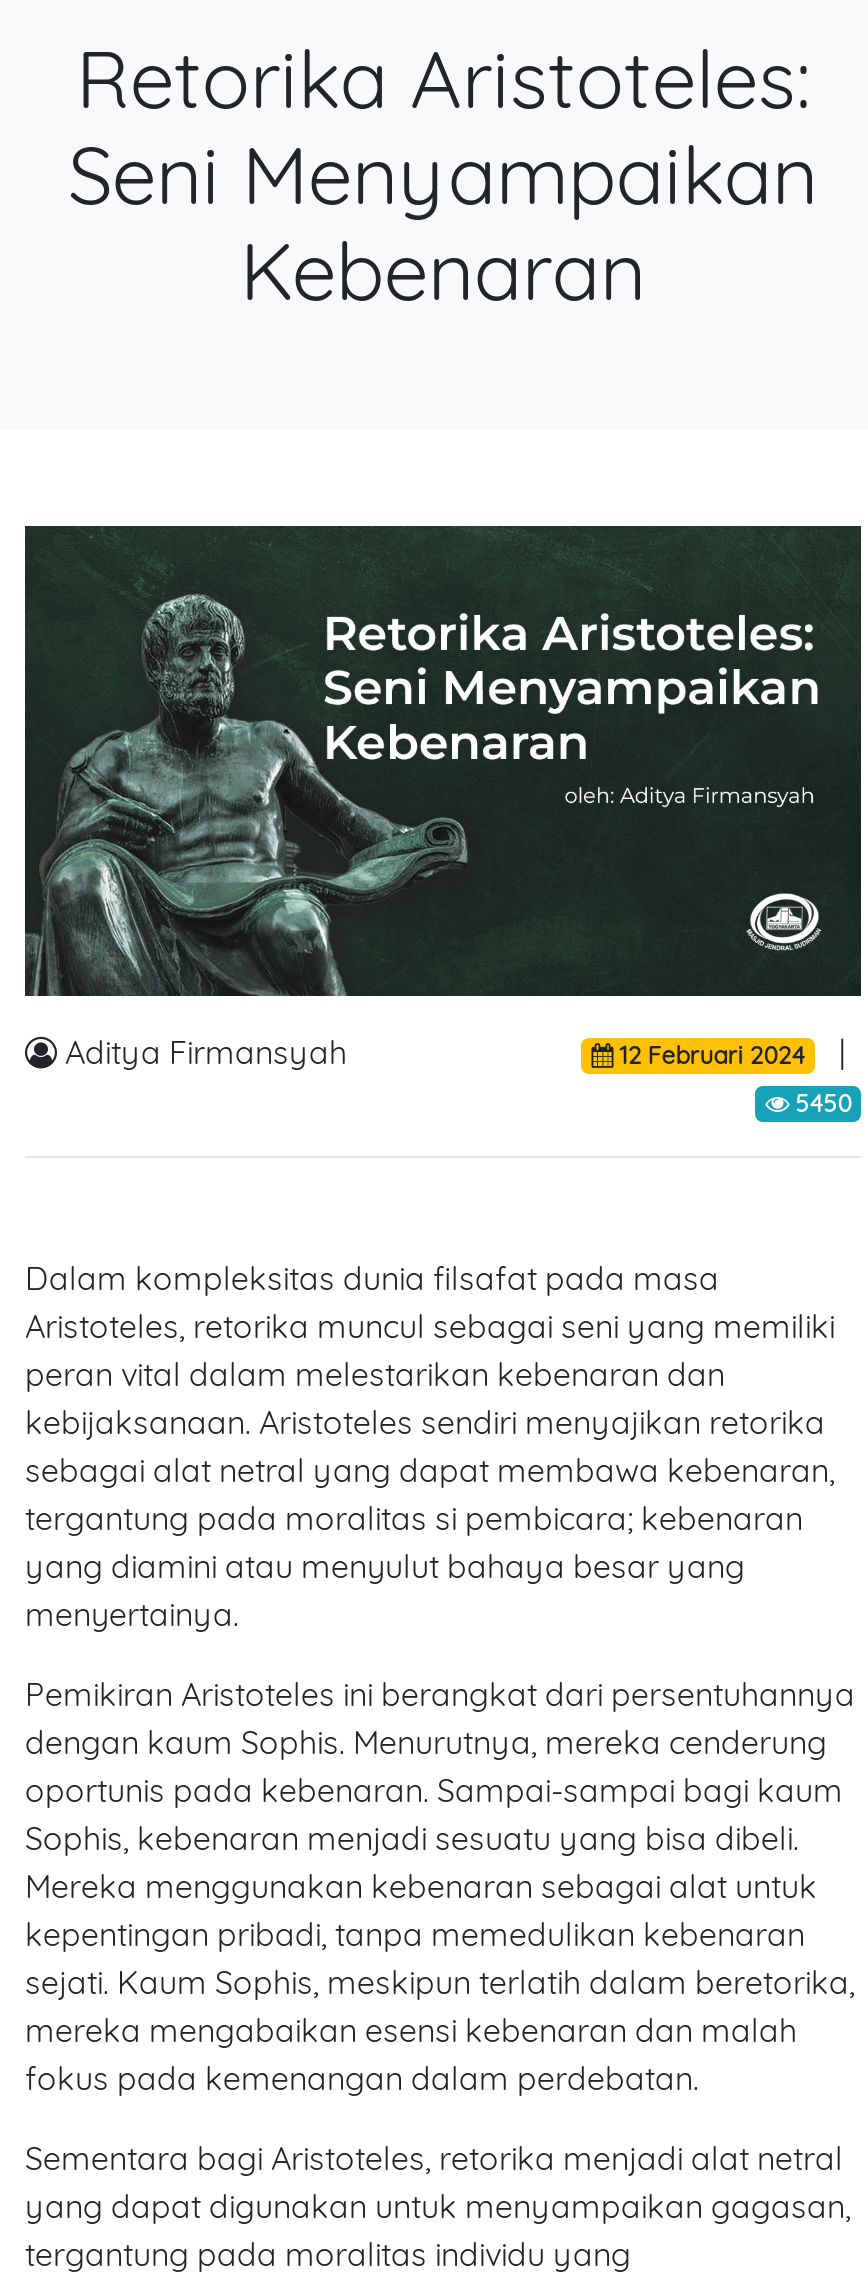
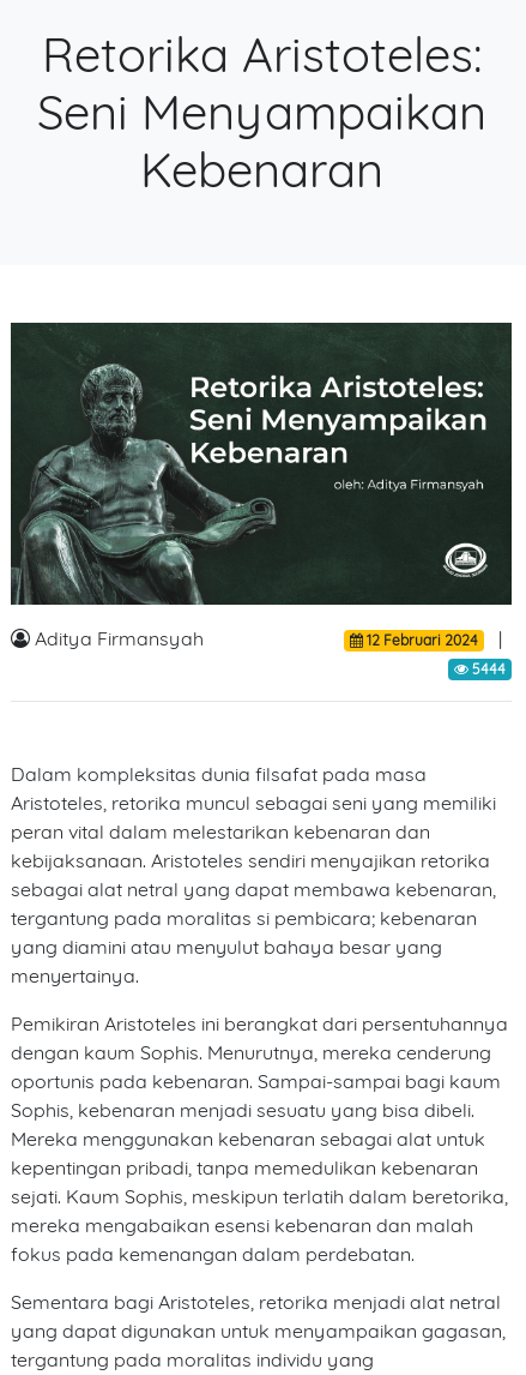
[789,1088,851,1118] 5450 -> [469,660,506,678] 5444

